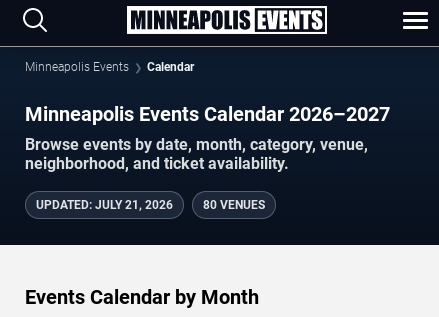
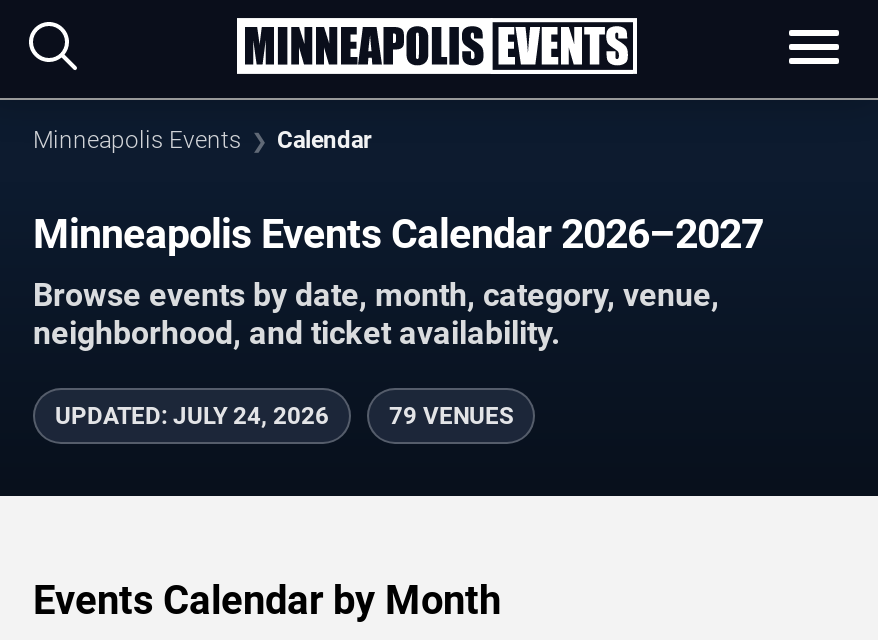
[36,198,173,212] UPDATED: JULY 21, 2026 -> [55,403,329,431] UPDATED: JULY 24, 2026
[203,198,265,212] 80 VENUES -> [389,403,513,431] 79 VENUES

